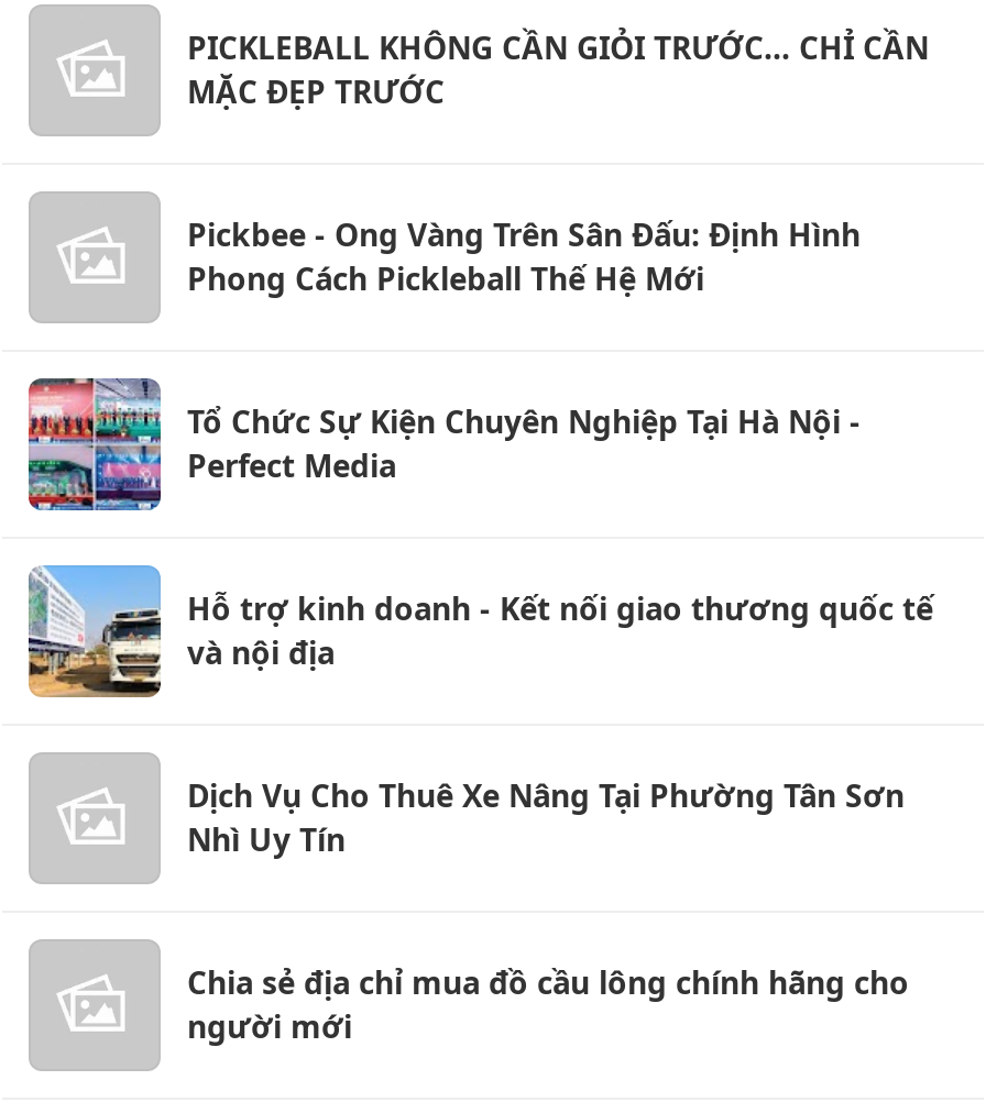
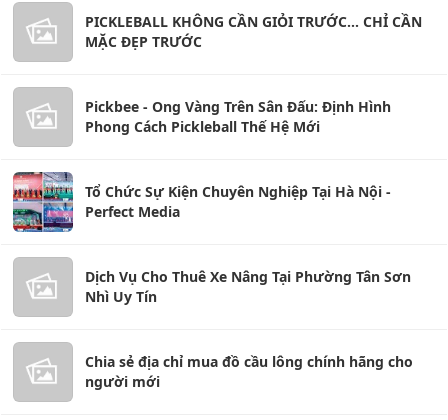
[26,563,933,699] [image] | Hỗ trợ kinh doanh - Kết nối giao thương quốc tế | và nội địa -> none

